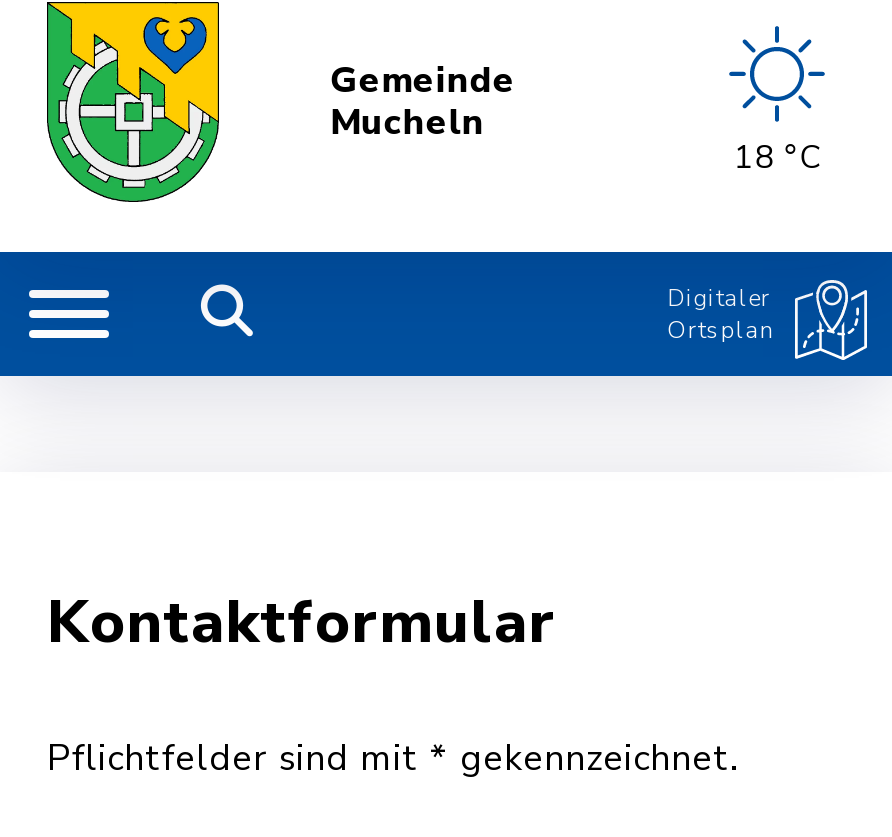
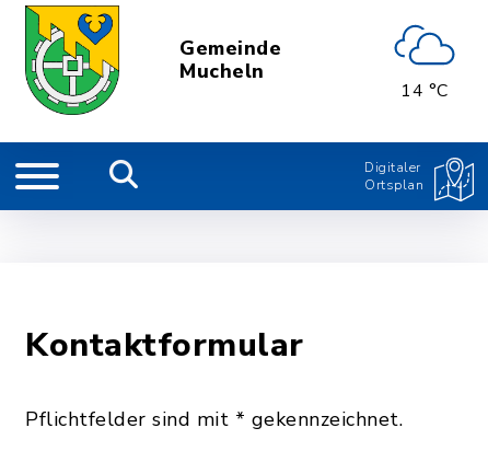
[721,24,833,179] [image] | 18 °C -> [393,20,456,102] [image] | 14 °C

